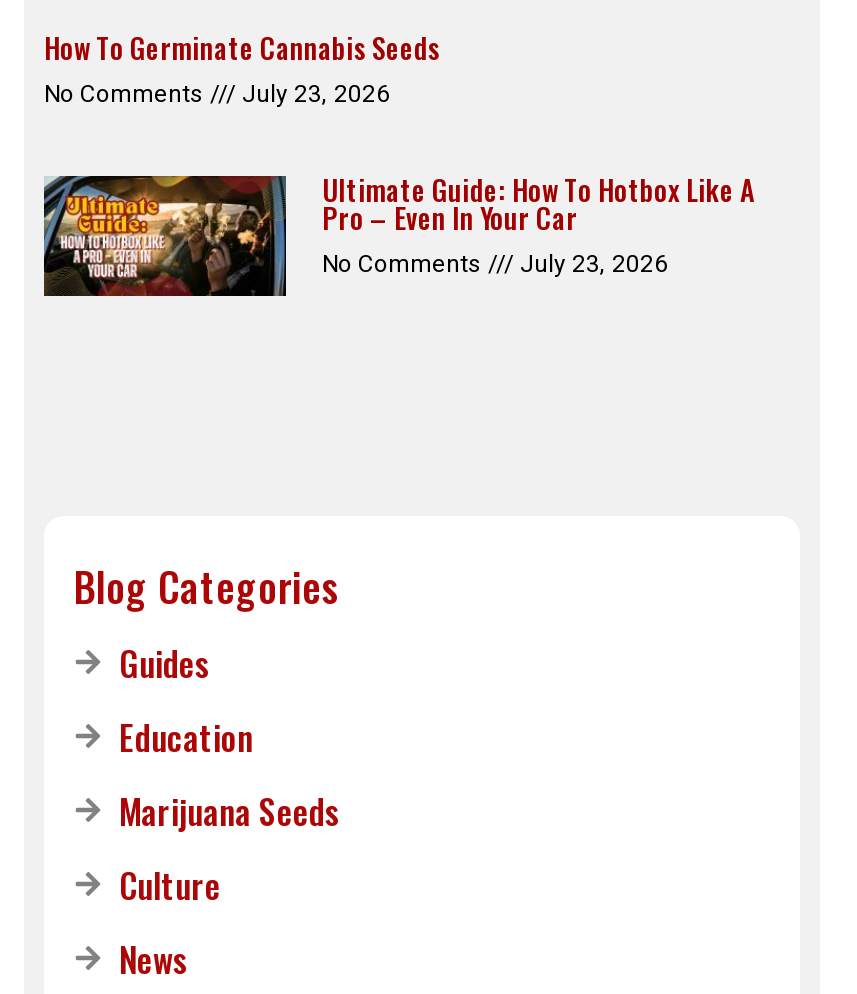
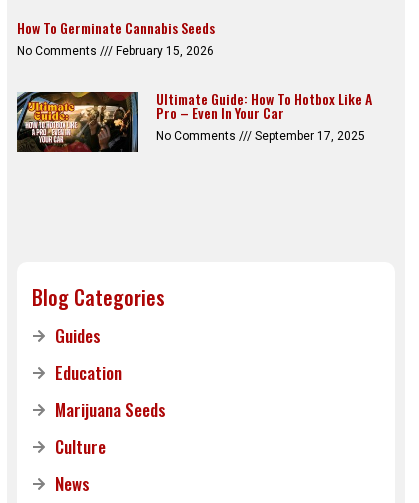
[44,79,390,107] No Comments July 23, 2026 -> [17,44,214,58] No Comments February 15, 2026
[322,249,668,277] No Comments July 23, 2026 -> [156,129,365,143] No Comments September 17, 2025

